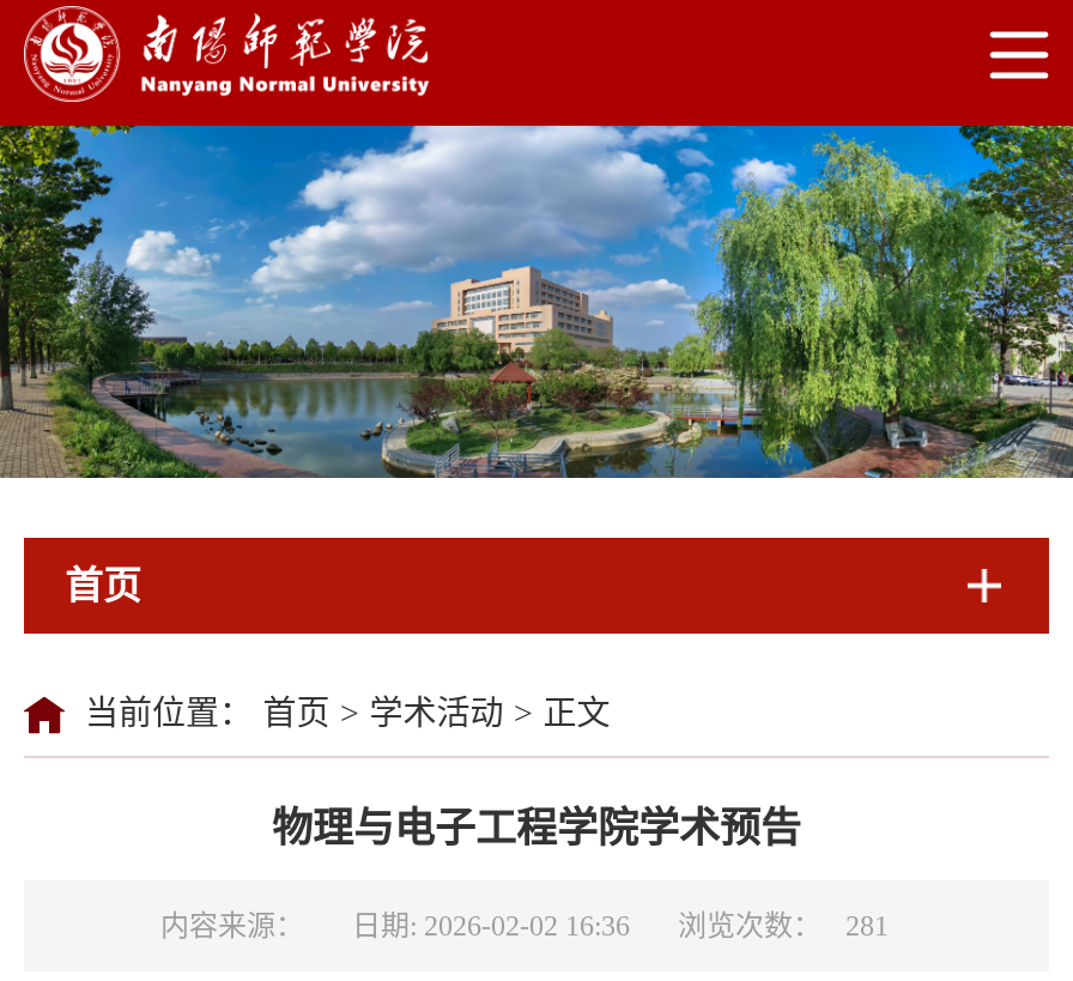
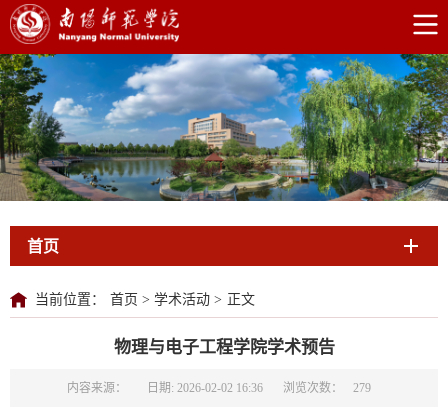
[160,909,889,942] 内容来源： 日期: 2026-02-02 16:36 浏览次数： 281 -> [67,381,371,395] 内容来源： 日期: 2026-02-02 16:36 浏览次数： 279

